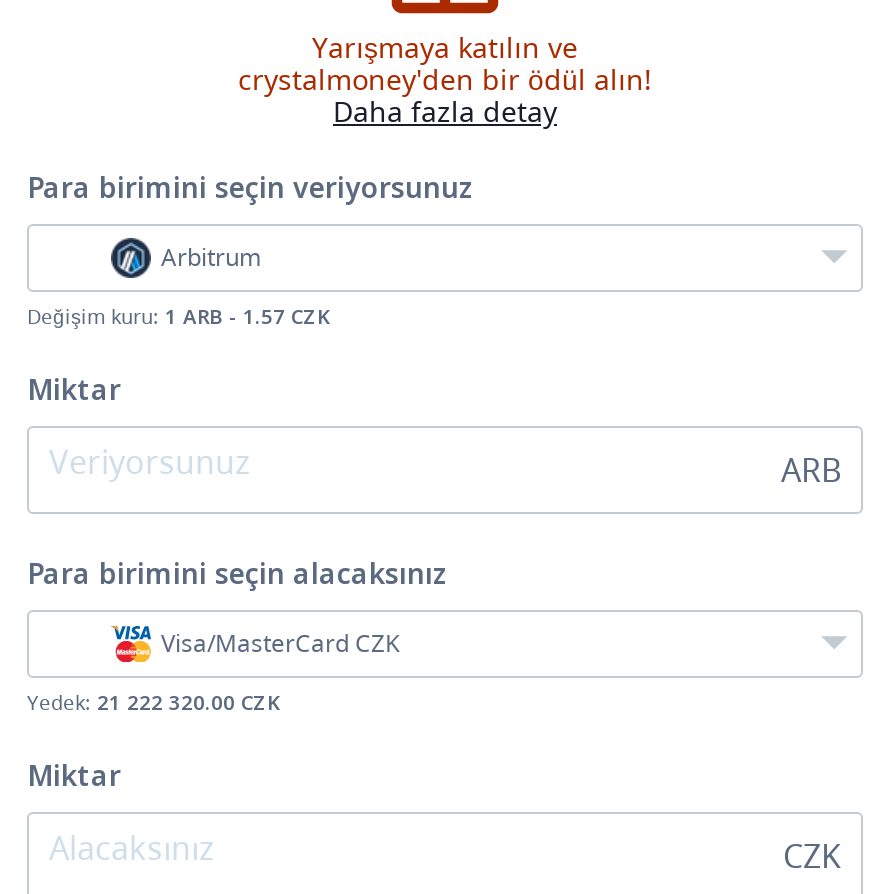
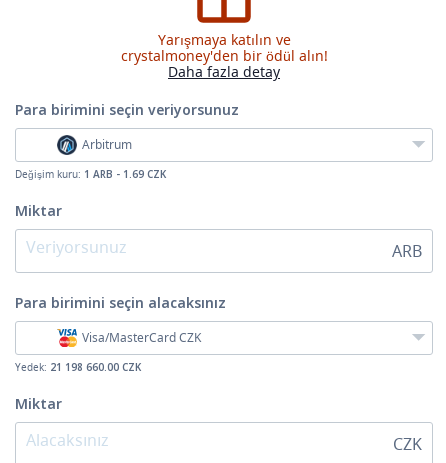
[27,302,329,330] Değişim kuru: 1 ARB - 1.57 CZK -> [15,167,166,181] Değişim kuru: 1 ARB - 1.69 CZK
[27,688,279,716] Yedek: 21 222 320.00 CZK -> [15,360,141,374] Yedek: 21 198 660.00 CZK

